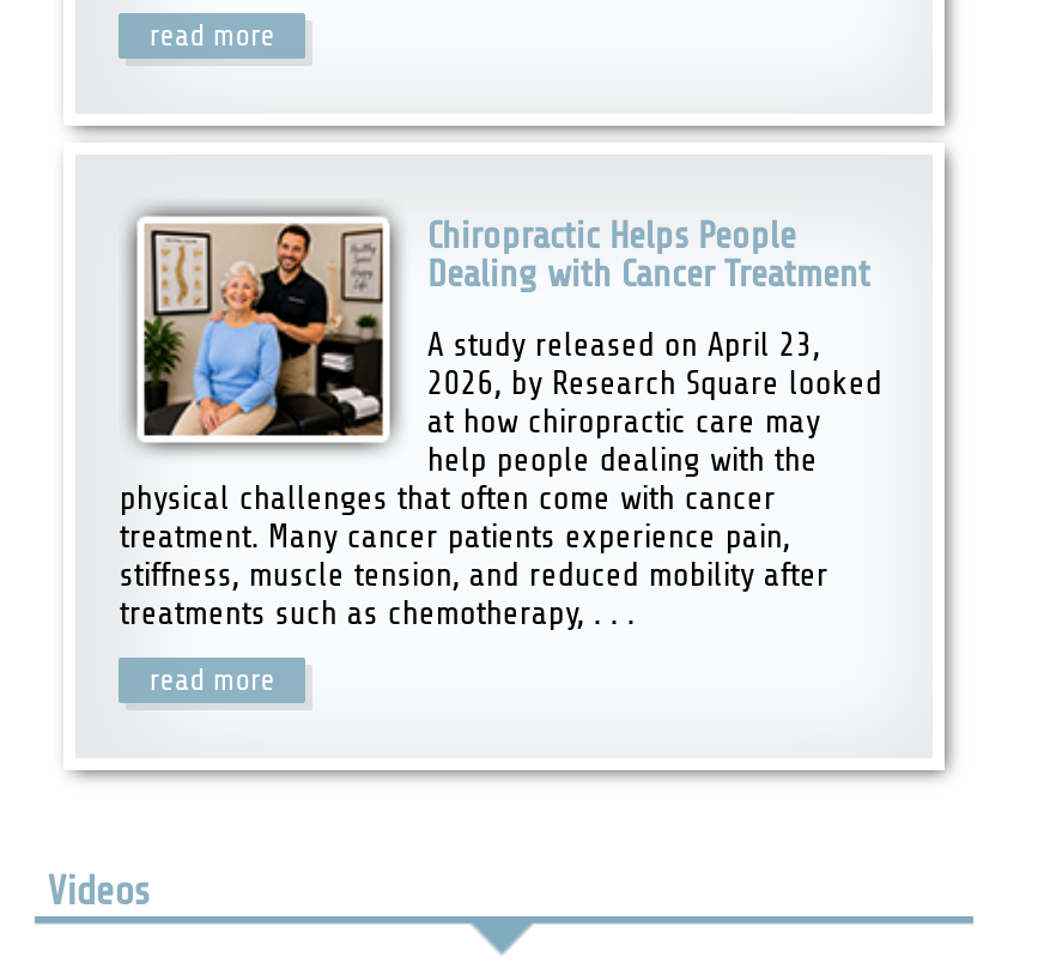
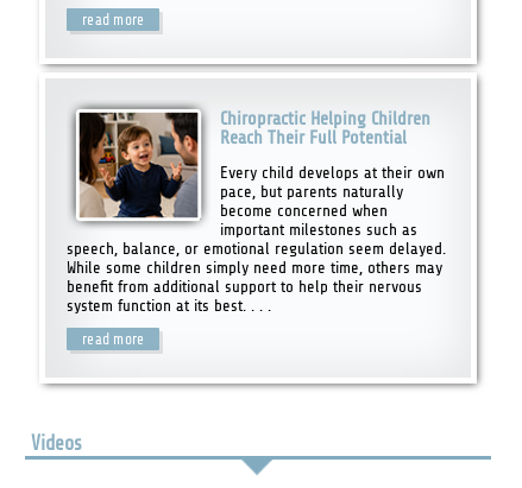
[119,224,882,631] [image] | A study released on April 23, | 2026, by Research Square looked | at how chiropractic care may | help people dealing with the | physical challenges that often come with cancer | treatment. Many cancer patients experience pain, | stiffness, muscle tension, and reduced mobility after | treatments such as chemotherapy, . . . -> [67,112,446,315] [image] | Every child develops at their own | pace, but parents naturally | become concerned when | important milestones such as | speech, balance, or emotional regulation seem delayed. | While some children simply need more time, others may | benefit from additional support to help their nervous | system function at its best. . . .
[427,214,870,296] Chiropractic Helps People | Dealing with Cancer Treatment -> [220,108,430,148] Chiropractic Helping Children | Reach Their Full Potential

